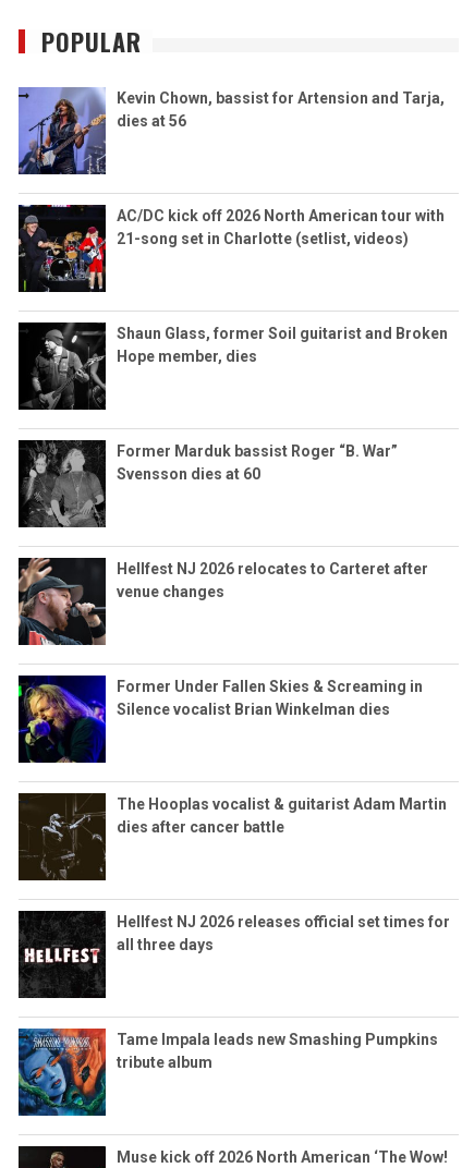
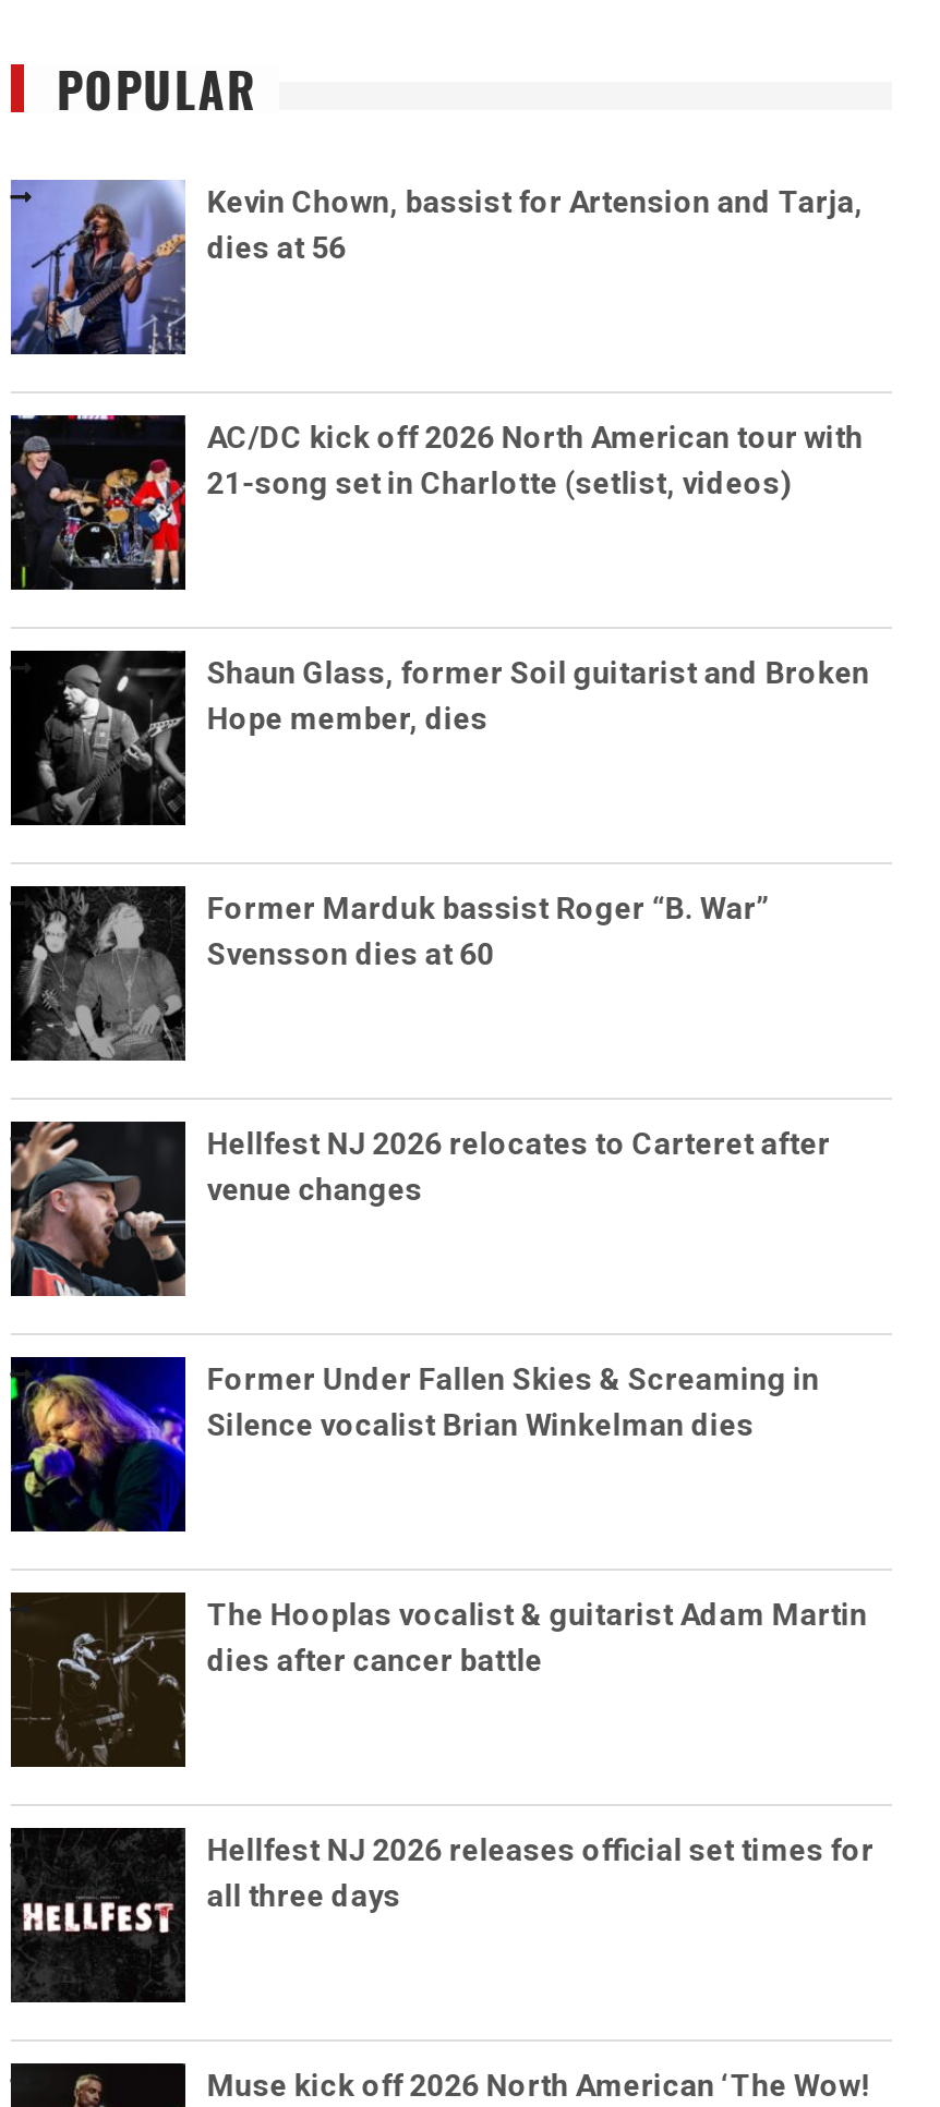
[17,1027,438,1117] [image] | Tame Impala leads new Smashing Pumpkins | tribute album -> none

